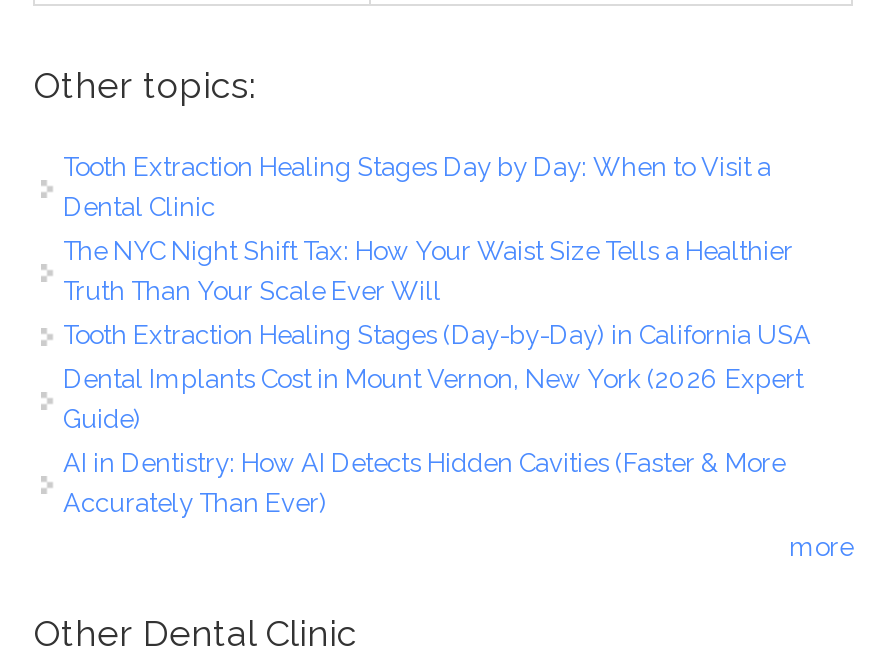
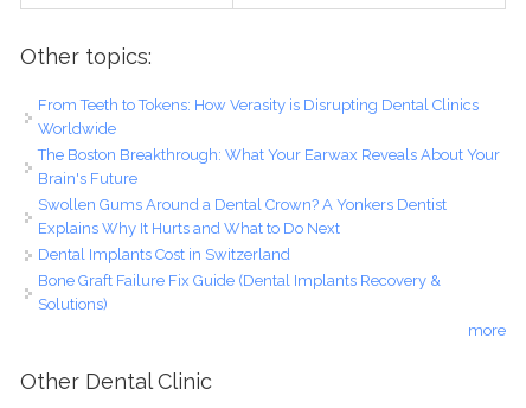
[63,152,771,222] Tooth Extraction Healing Stages Day by Day: When to Visit a | Dental Clinic -> [38,96,479,137] From Teeth to Tokens: How Verasity is Disrupting Dental Clinics | Worldwide
[63,236,793,306] The NYC Night Shift Tax: How Your Waist Size Tells a Healthier | Truth Than Your Scale Ever Will -> [38,146,500,187] The Boston Breakthrough: What Your Earwax Reveals About Your | Brain's Future
[63,320,811,350] Tooth Extraction Healing Stages (Day-by-Day) in California USA -> [38,195,447,237] Swollen Gums Around a Dental Crown? A Yonkers Dentist | Explains Why It Hurts and What to Do Next
[63,364,803,434] Dental Implants Cost in Mount Vernon, New York (2026 Expert | Guide) -> [38,245,290,263] Dental Implants Cost in Switzerland
[63,448,785,518] AI in Dentistry: How AI Detects Hidden Cavities (Faster & More | Accurately Than Ever) -> [38,271,441,313] Bone Graft Failure Fix Guide (Dental Implants Recovery & | Solutions)

